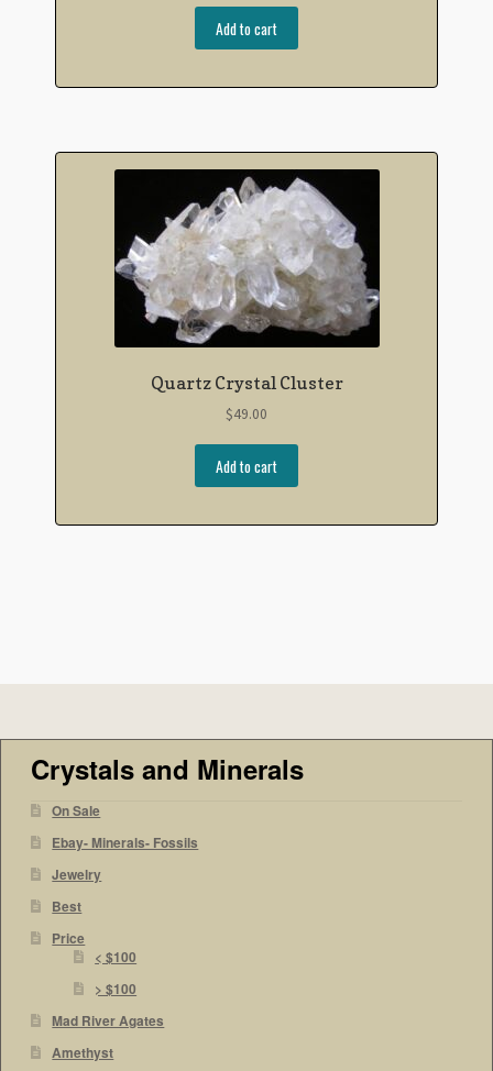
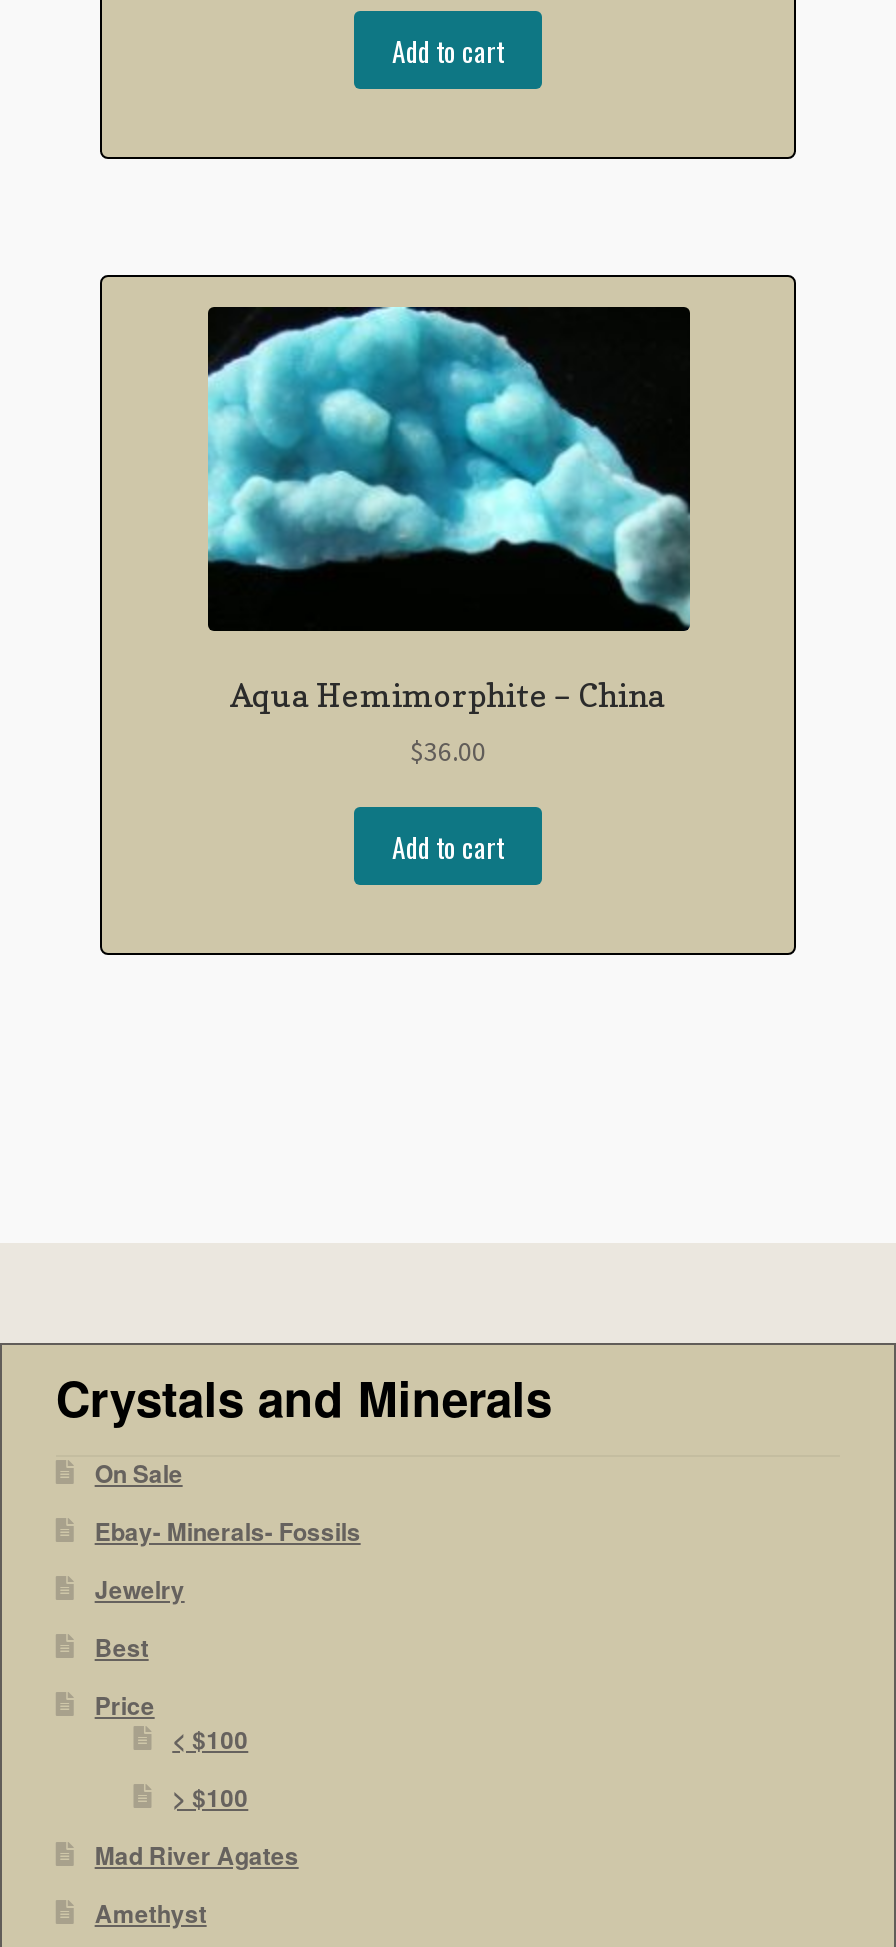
[113,168,381,393] [image] | Quartz Crystal Cluster -> [206,305,692,714] [image] | Aqua Hemimorphite – China
[226,405,267,424] $49.00 -> [410,735,486,769] $36.00

